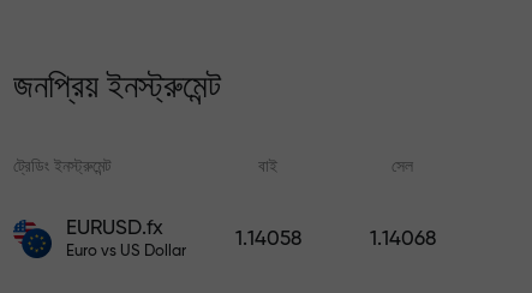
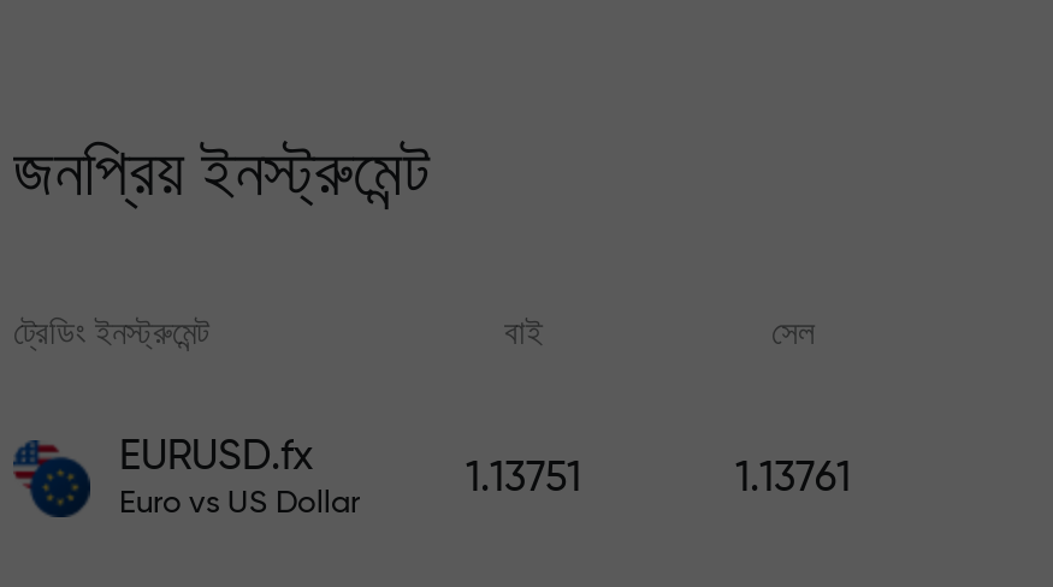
[235,228,301,249] 1.14058 -> [466,457,581,498] 1.13751
[369,228,435,249] 1.14068 -> [735,457,851,498] 1.13761

